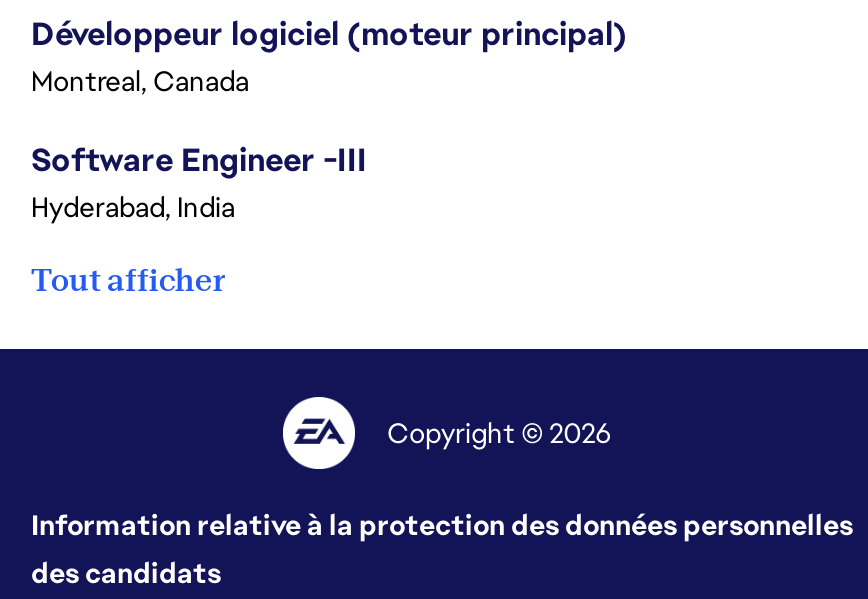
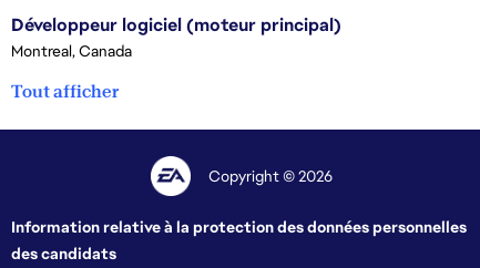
[31,139,367,225] Software Engineer -III | Hyderabad, India -> none

